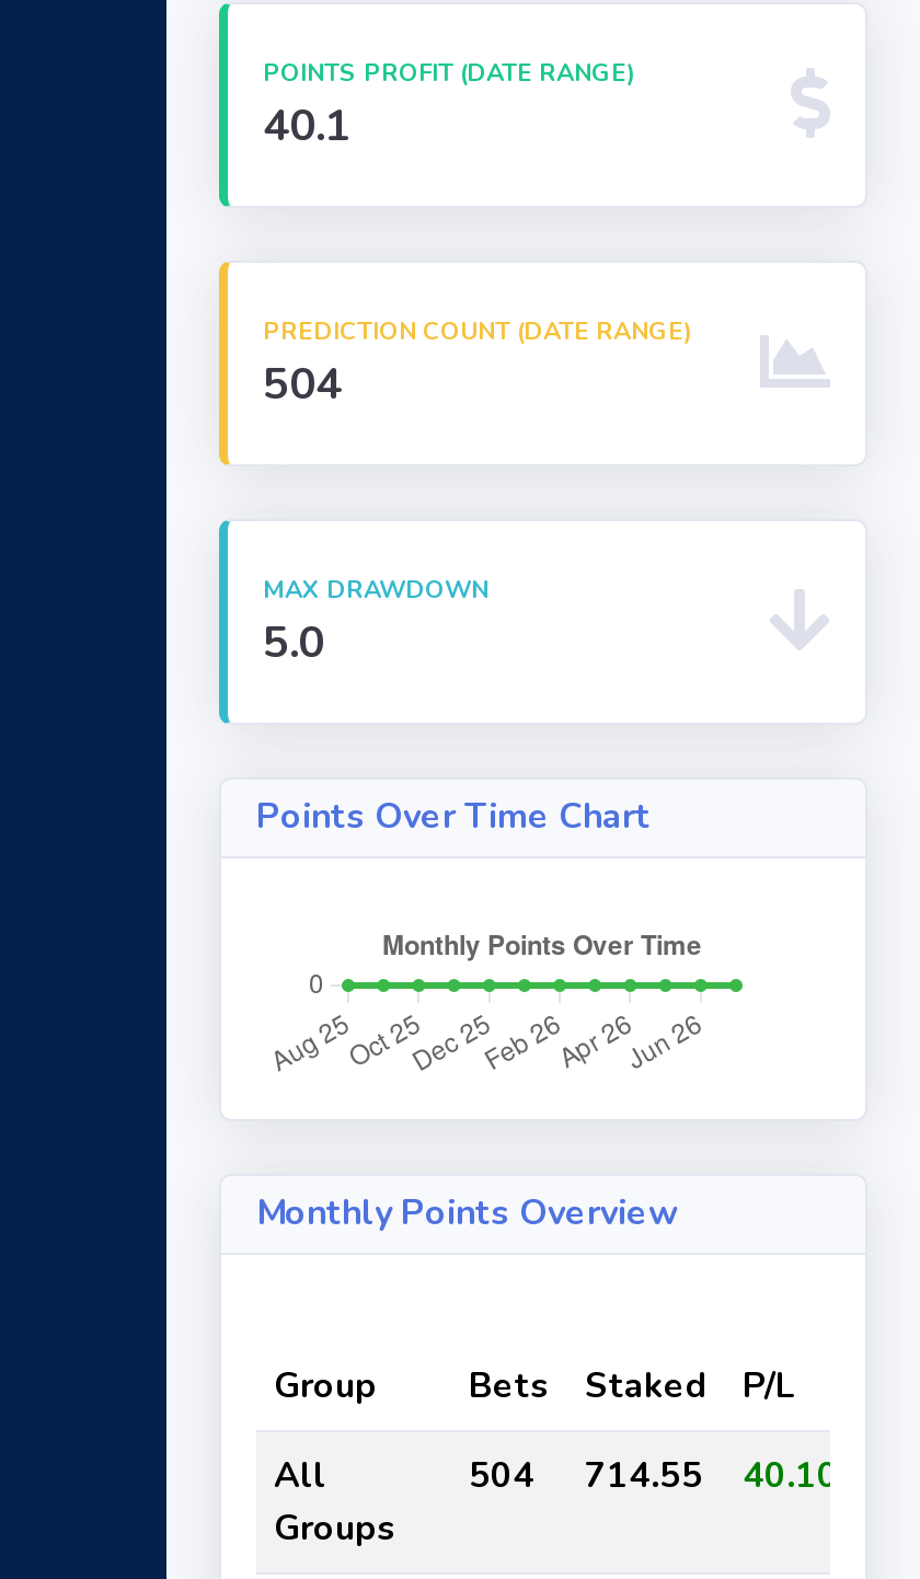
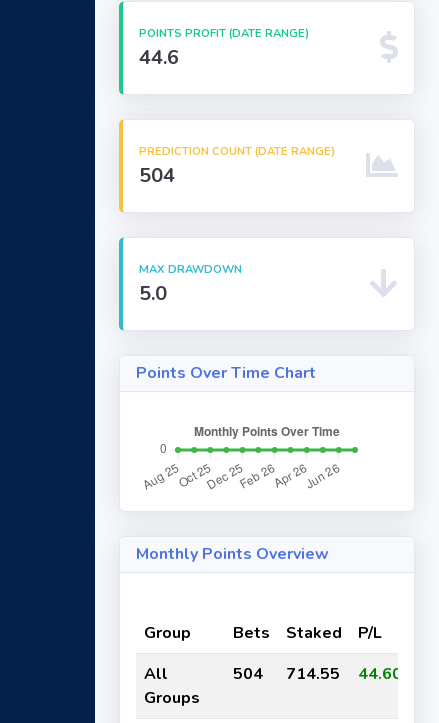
[263,96,350,155] 40.1 -> [139,44,179,71] 44.6
[743,1452,839,1500] 40.10 -> [358,663,402,685] 44.60

